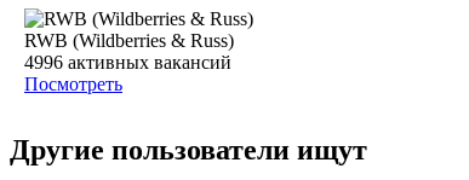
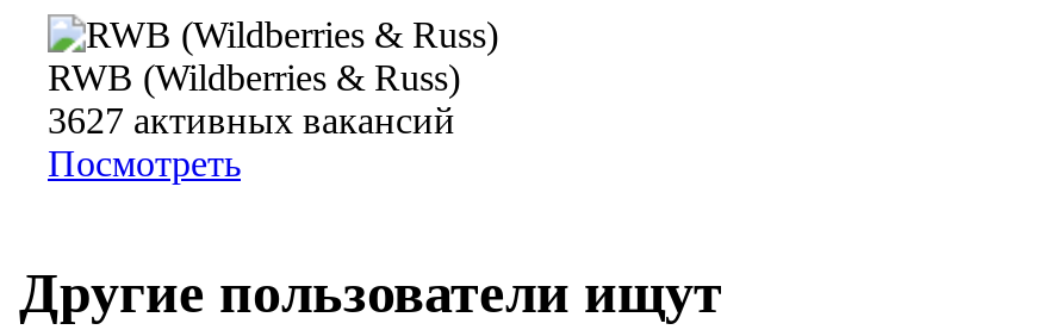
[24,52,231,73] 4996 активных вакансий -> [48,101,455,141] 3627 активных вакансий

